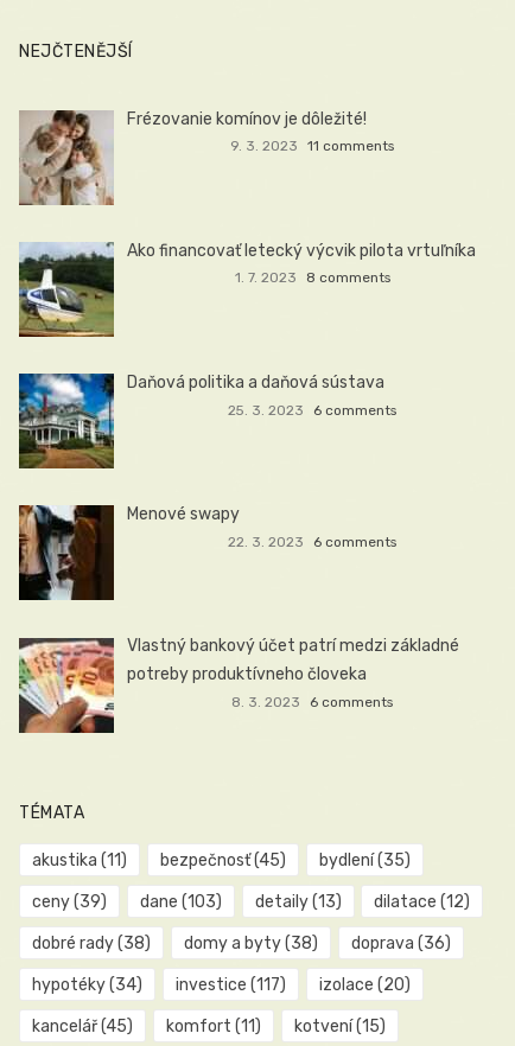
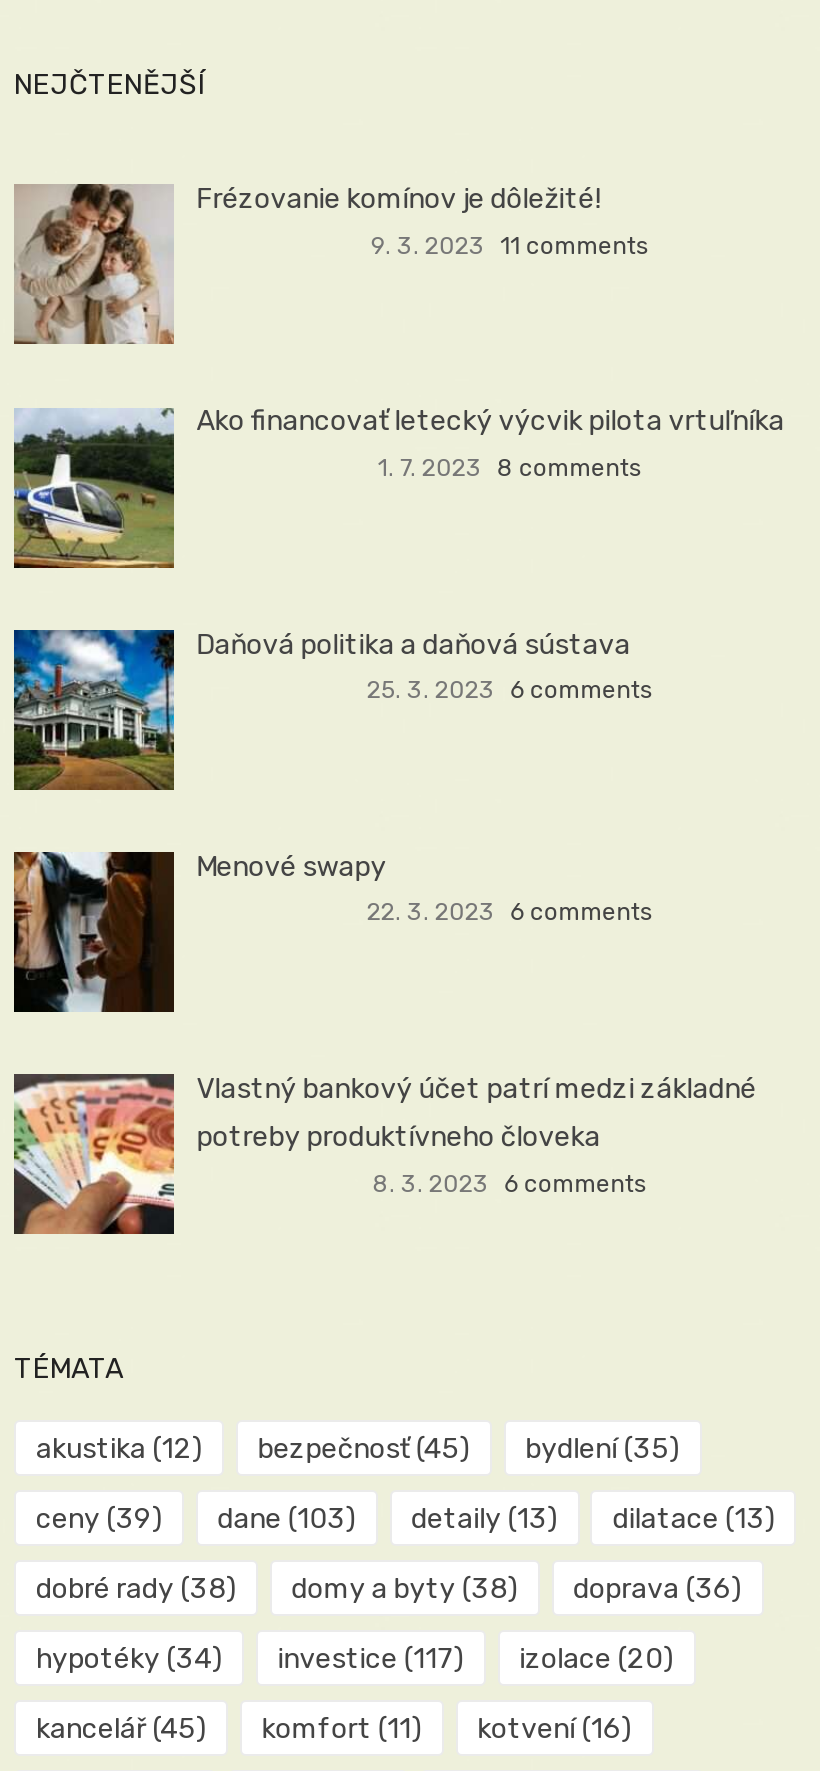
[32,850,410,870] akustika (11) bezpečnosť (45) bydlení (35) -> [36,1432,679,1466] akustika (12) bezpečnosť (45) bydlení (35)
[32,891,470,912] ceny (39) dane (103) detaily (13) dilatace (12) -> [36,1502,775,1536] ceny (39) dane (103) detaily (13) dilatace (13)
[32,1016,385,1036] kancelář (45) komfort (11) kotvení (15) -> [36,1712,631,1746] kancelář (45) komfort (11) kotvení (16)

